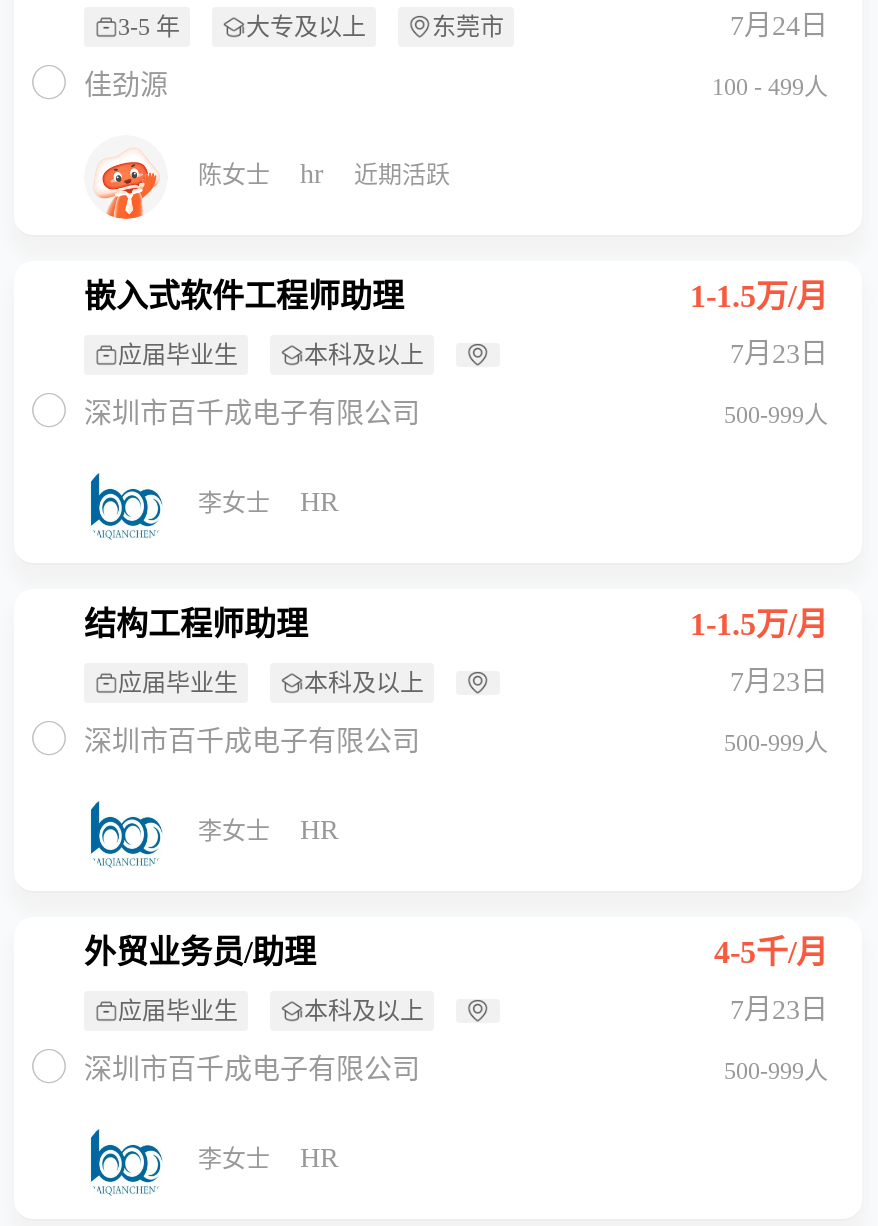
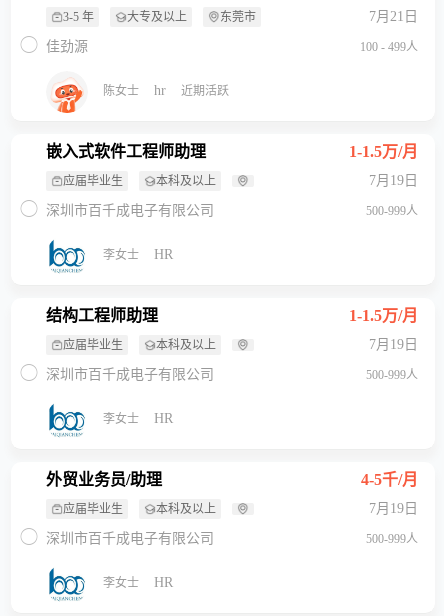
[730,11,828,41] 7月24日 -> [369,9,418,24] 7月21日
[730,339,828,369] 7月23日 -> [369,173,418,188] 7月19日
[730,667,828,697] 7月23日 -> [369,337,418,352] 7月19日
[730,995,828,1025] 7月23日 -> [369,501,418,516] 7月19日

